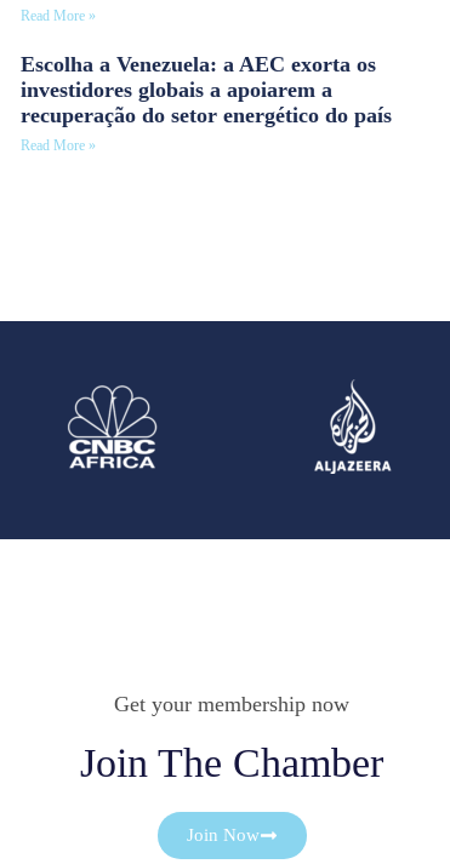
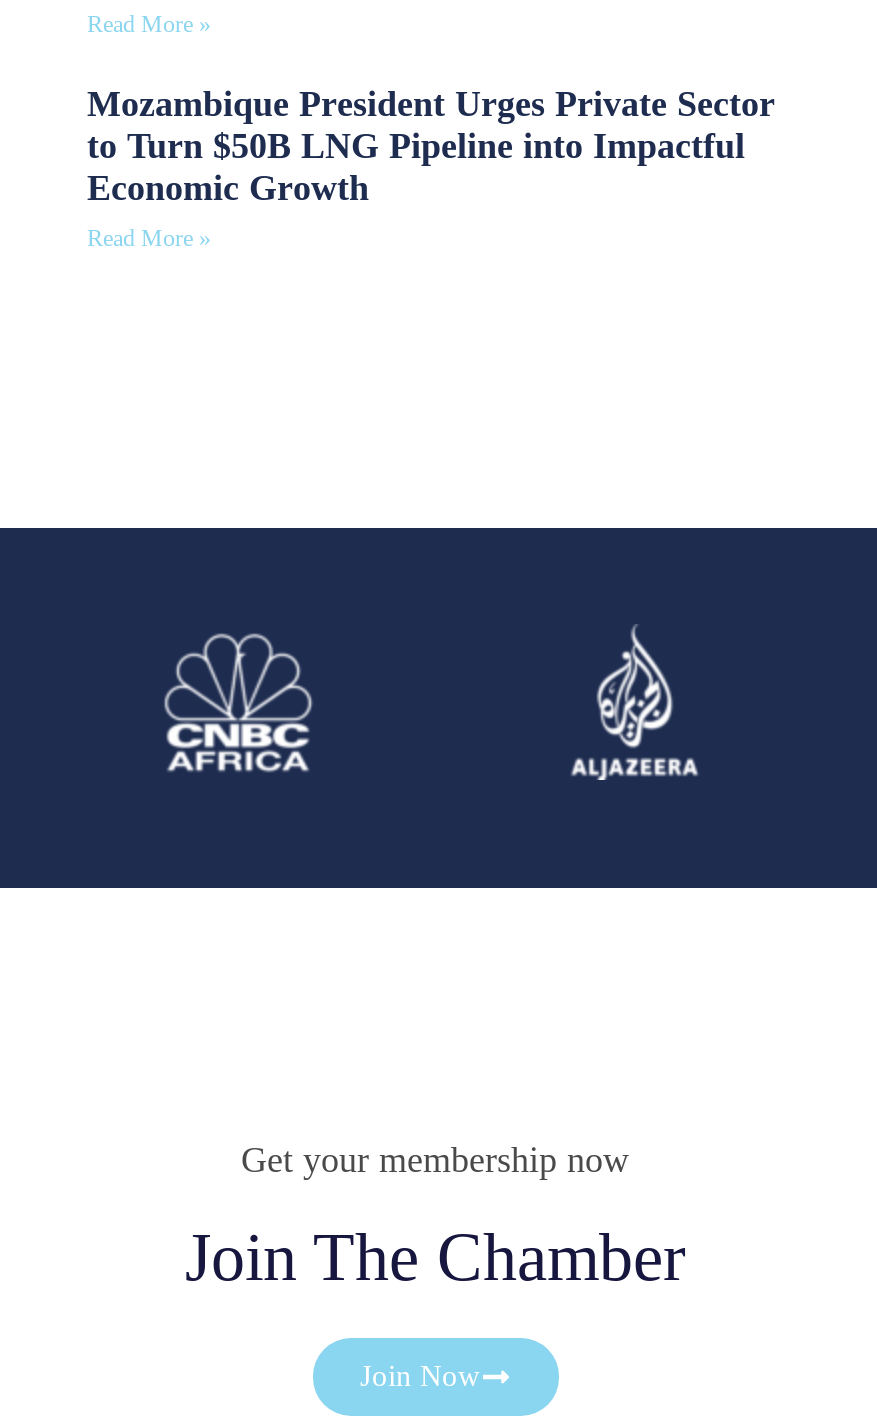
[21,52,392,127] Escolha a Venezuela: a AEC exorta os | investidores globais a apoiarem a | recuperação do setor energético do país -> [87,84,775,208] Mozambique President Urges Private Sector | to Turn $50B LNG Pipeline into Impactful | Economic Growth

